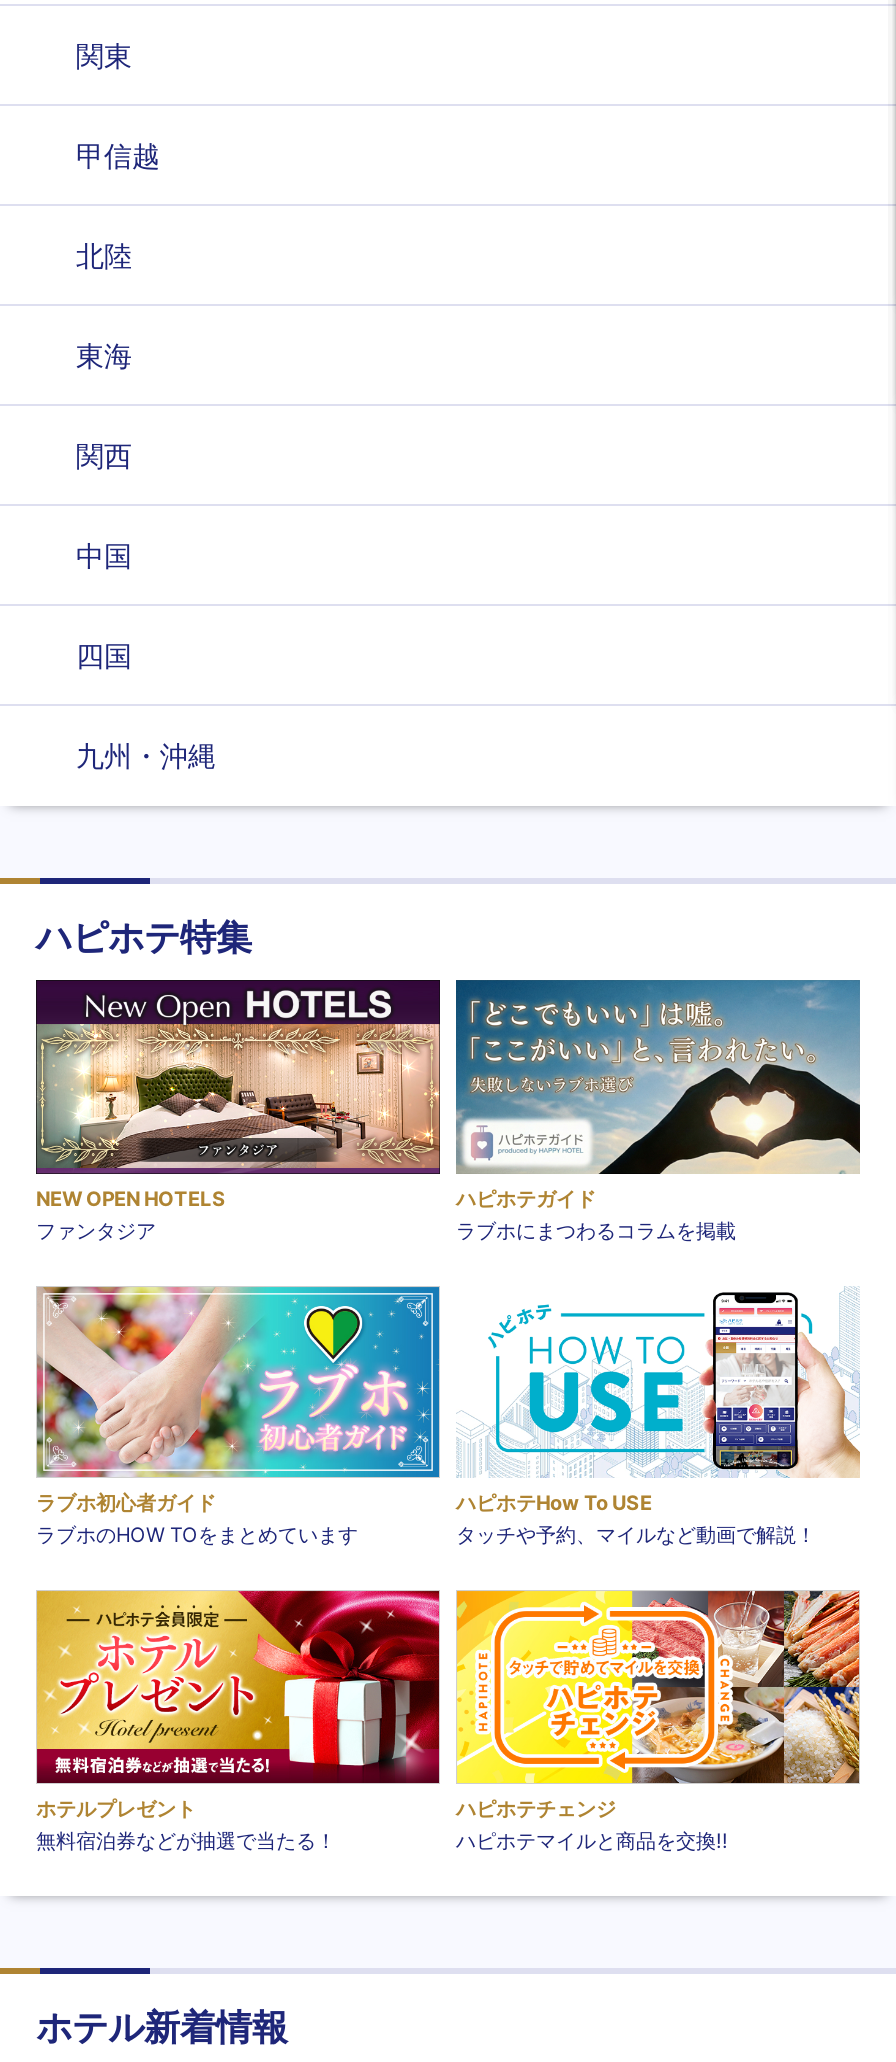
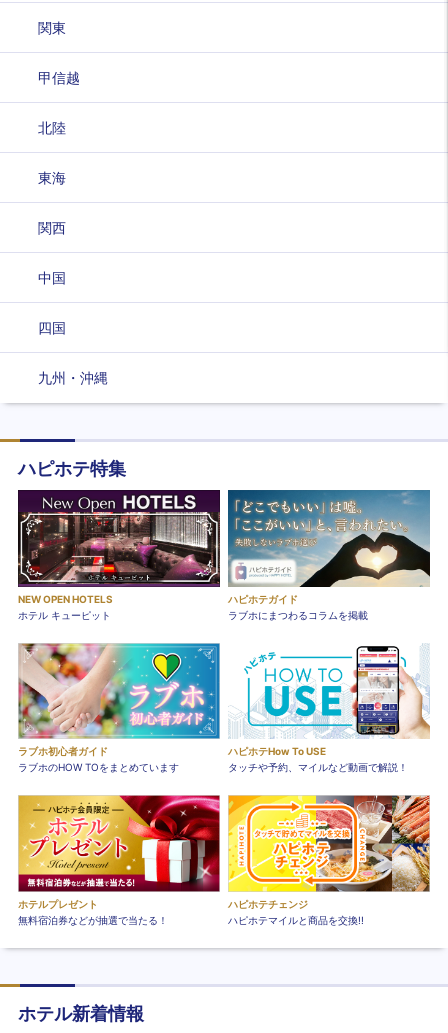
[36,1022,442,1241] [image] | ファンタジア -> [18,511,221,621] [image] | ホテル キューピット

